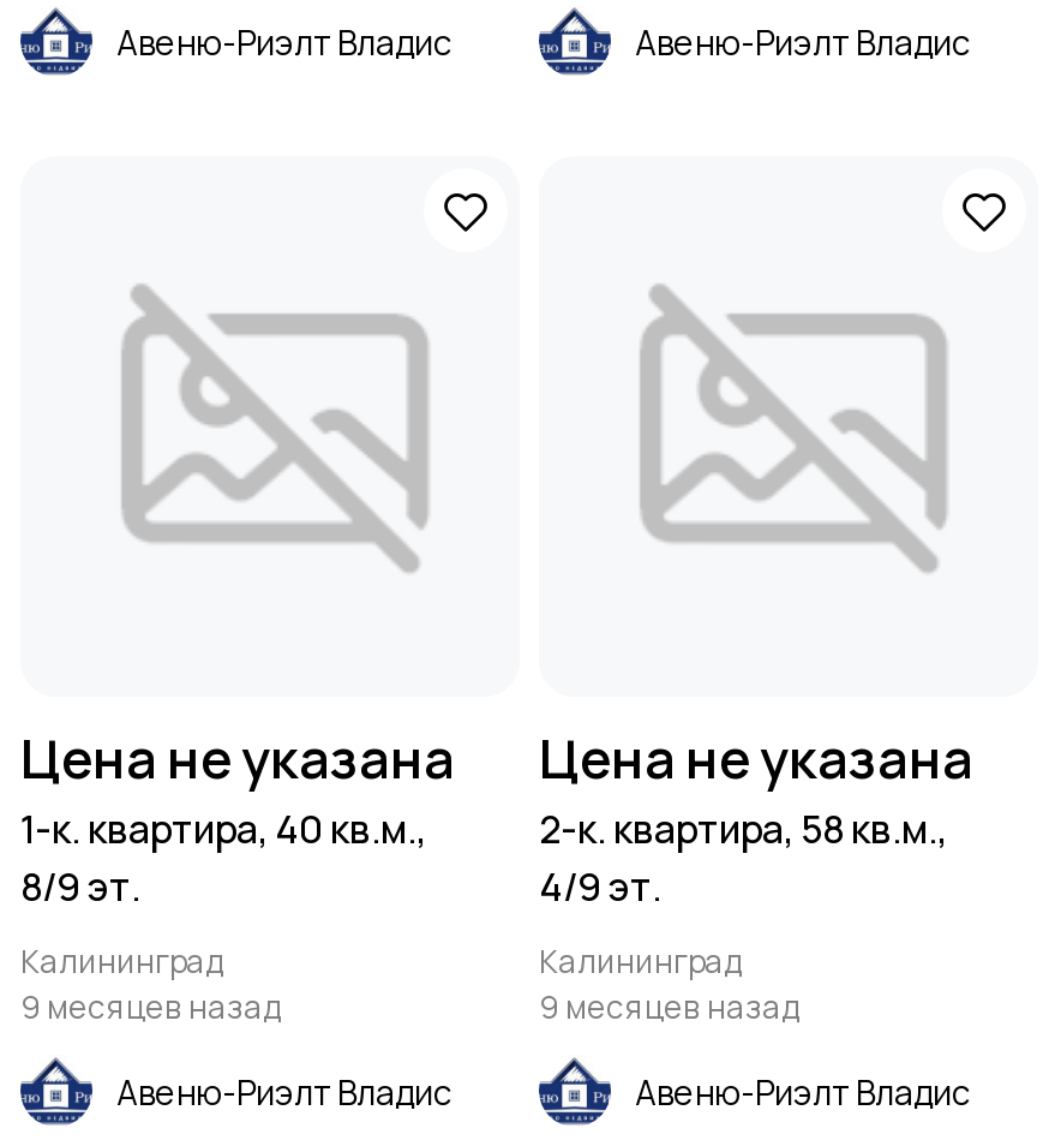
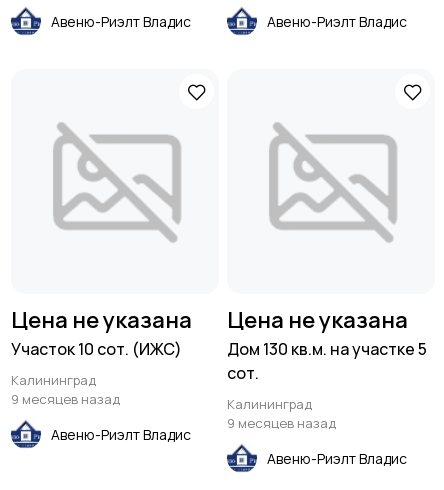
[20,802,426,913] 1-к. квартира, 40 кв.м., | 8/9 эт. -> [11,338,182,360] Участок 10 сот. (ИЖС)
[539,802,947,913] 2-к. квартира, 58 кв.м., | 4/9 эт. -> [227,338,427,384] Дом 130 кв.м. на участке 5 | сот.
moved [20,939,452,1114] -> [11,371,191,443]: Калининград | 9 месяцев назад | Авеню-Риэлт Владис

